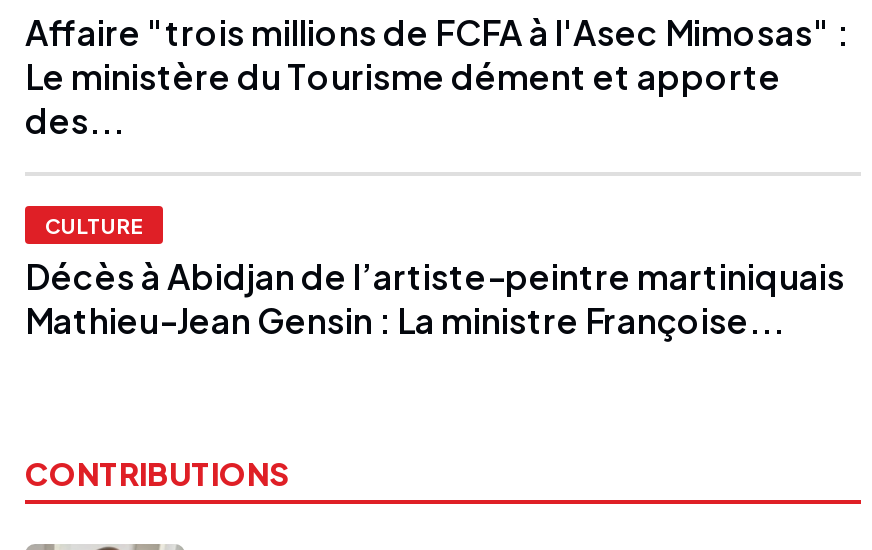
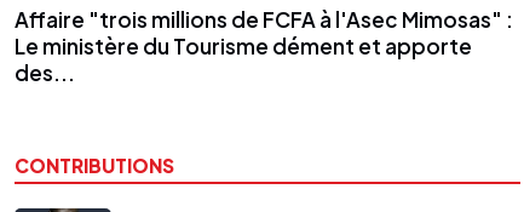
[25,212,845,342] CULTURE | Décès à Abidjan de l’artiste-peintre martiniquais | Mathieu-Jean Gensin : La ministre Françoise... -> none

